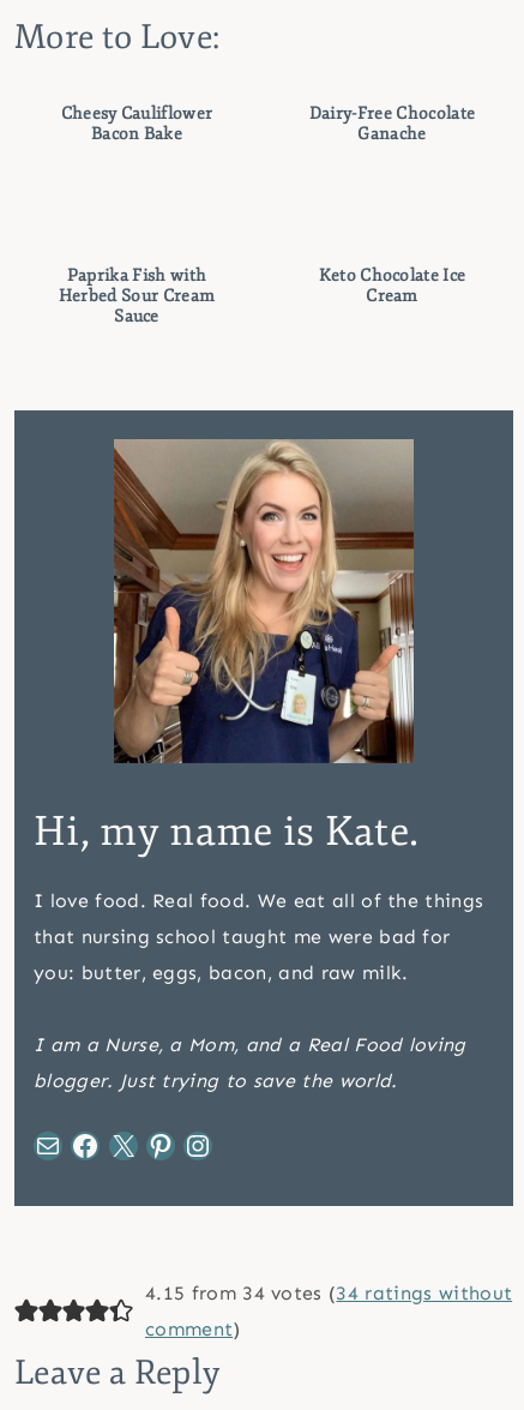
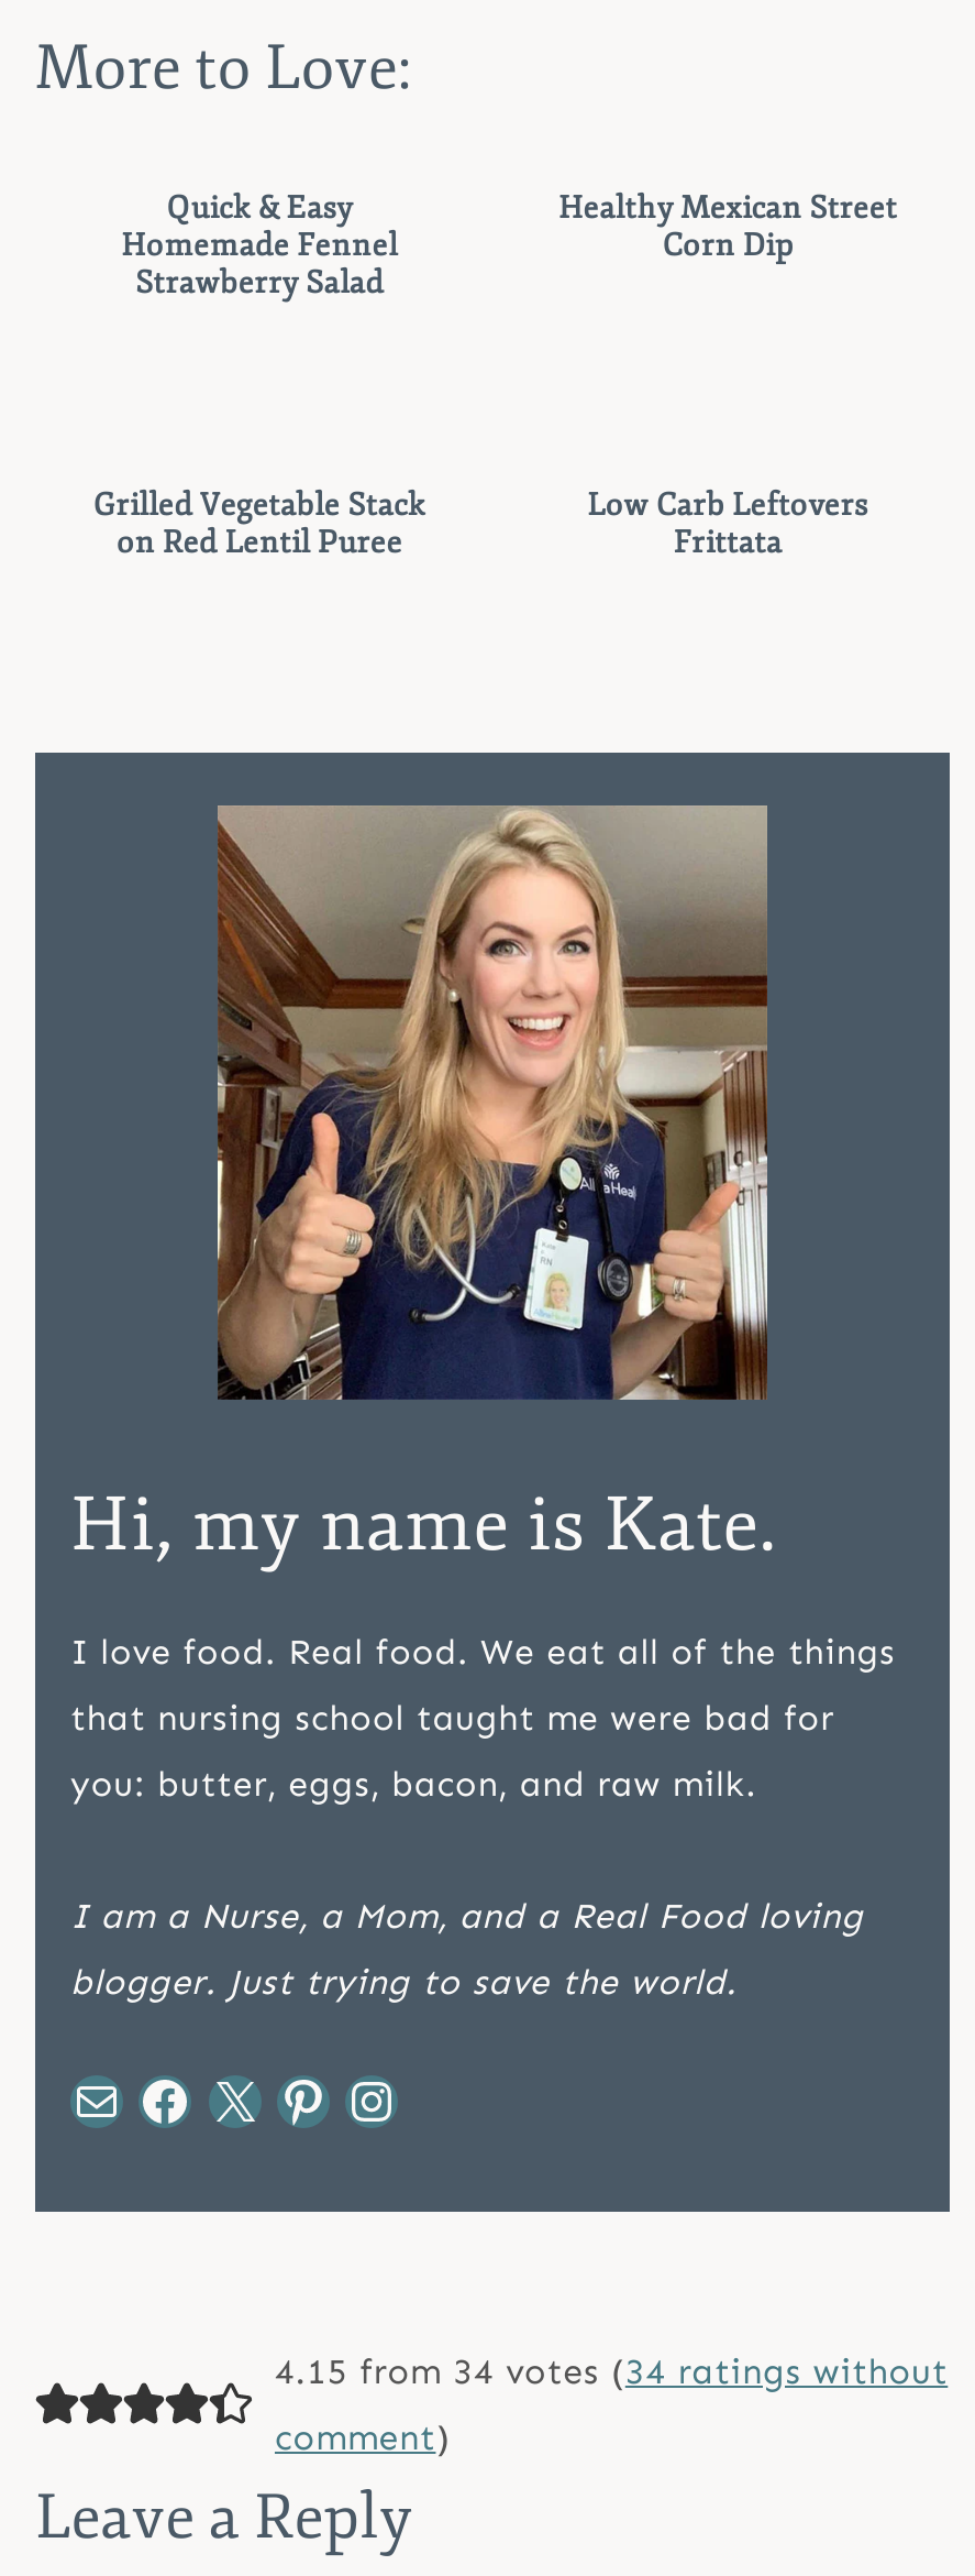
[61,103,213,144] Cheesy Cauliflower | Bacon Bake -> [121,189,398,301] Quick & Easy | Homemade Fennel | Strawberry Salad
[309,103,475,144] Dairy-Free Chocolate | Ganache -> [558,189,897,263] Healthy Mexican Street | Corn Dip
[59,265,215,326] Paprika Fish with | Herbed Sour Cream | Sauce -> [93,486,426,561] Grilled Vegetable Stack | on Red Lentil Puree
[318,265,466,306] Keto Chocolate Ice | Cream -> [587,486,868,561] Low Carb Leftovers | Frittata

